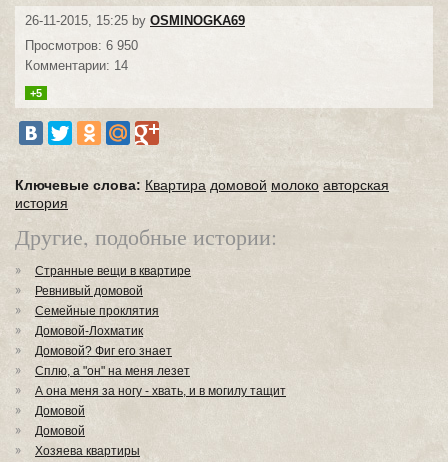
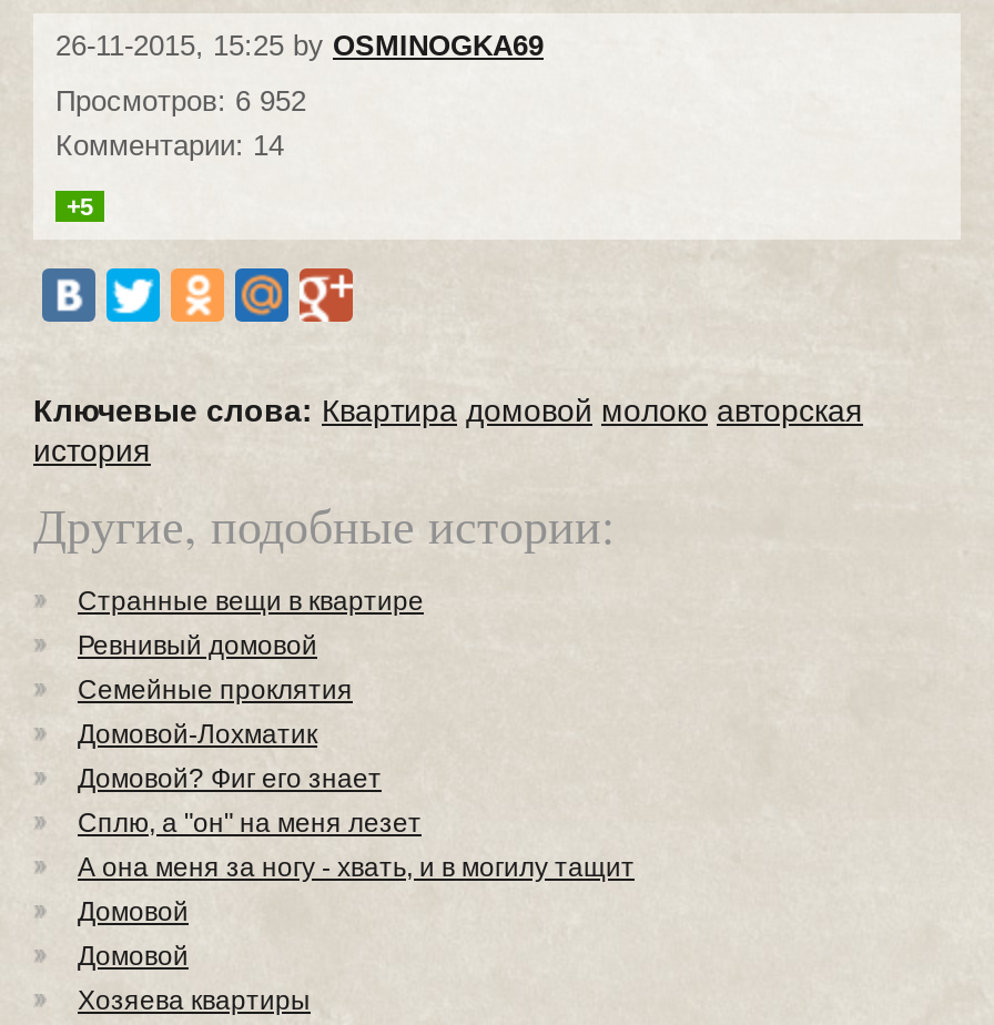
[25,38,138,53] Просмотров: 6 950 -> [55,84,306,118] Просмотров: 6 952

